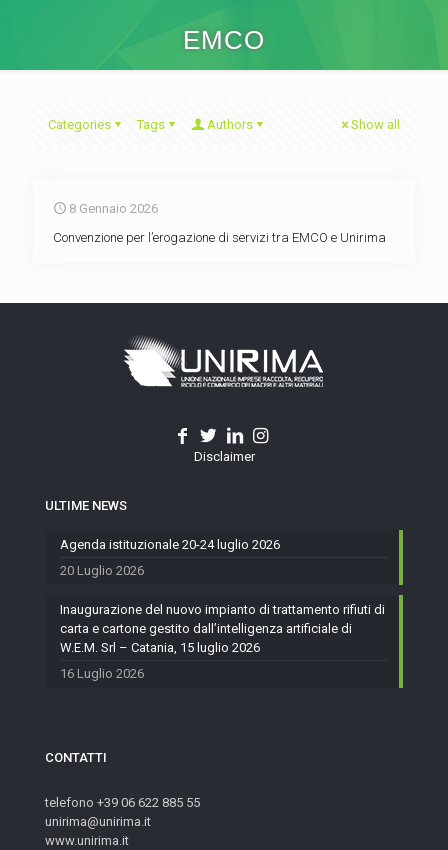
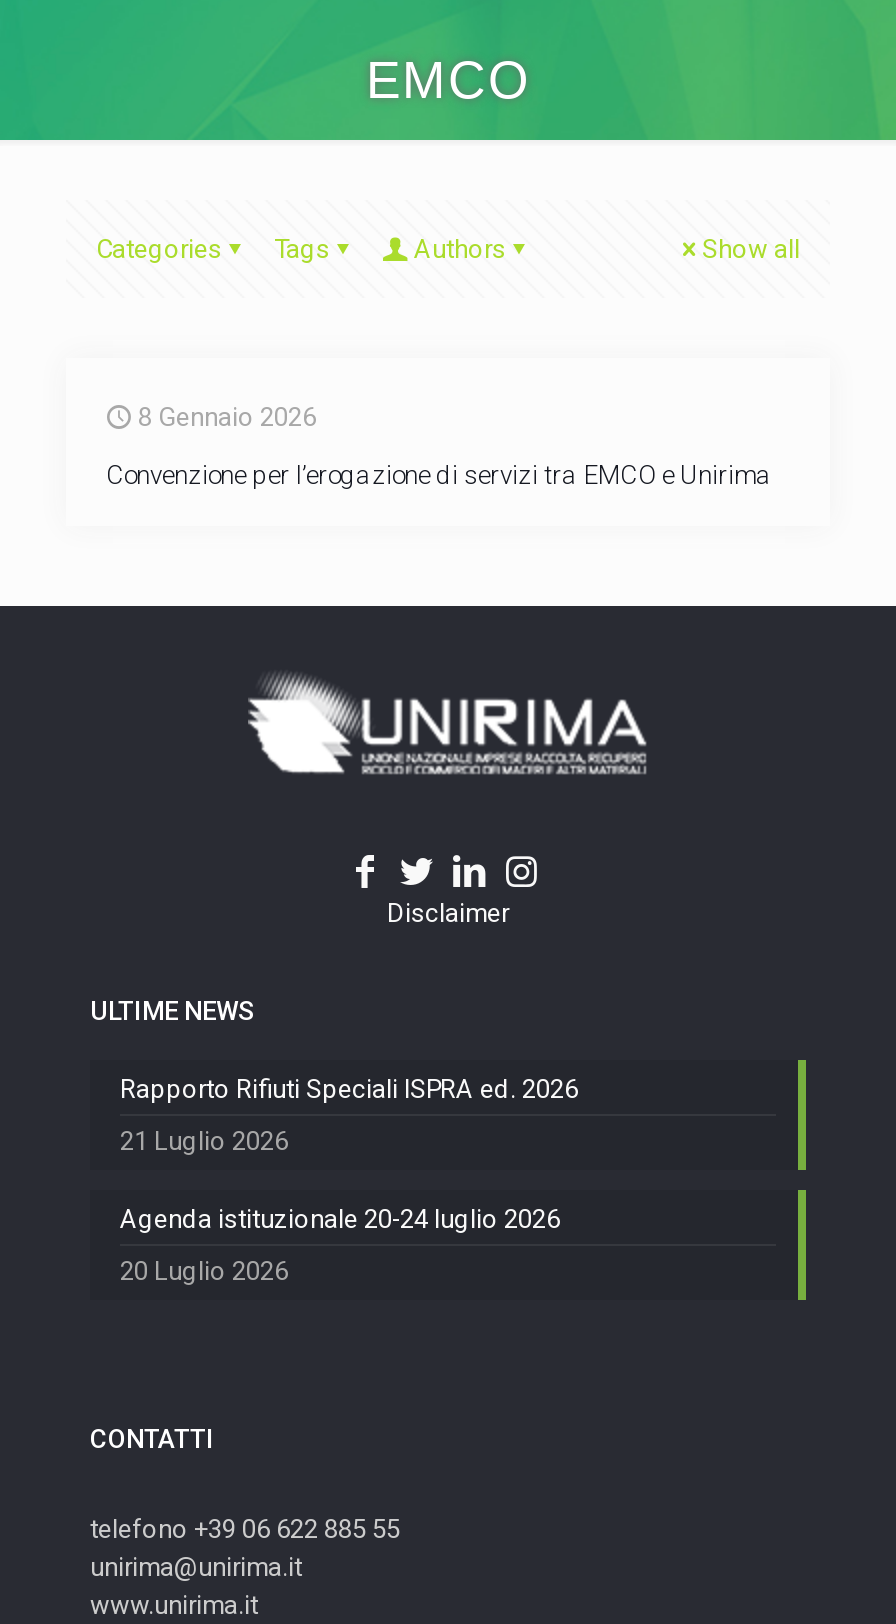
none -> [120,1074,578,1156] Rapporto Rifiuti Speciali ISPRA ed. 2026 | 21 Luglio 2026
moved [60,537,280,578] -> [120,1204,560,1286]: Agenda istituzionale 20-24 luglio 2026 | 20 Luglio 2026
[60,602,385,681] Inaugurazione del nuovo impianto di trattamento rifiuti di | carta e cartone gestito dall’intelligenza artificiale di | W.E.M. Srl – Catania, 15 luglio 2026 | 16 Luglio 2026 -> none

